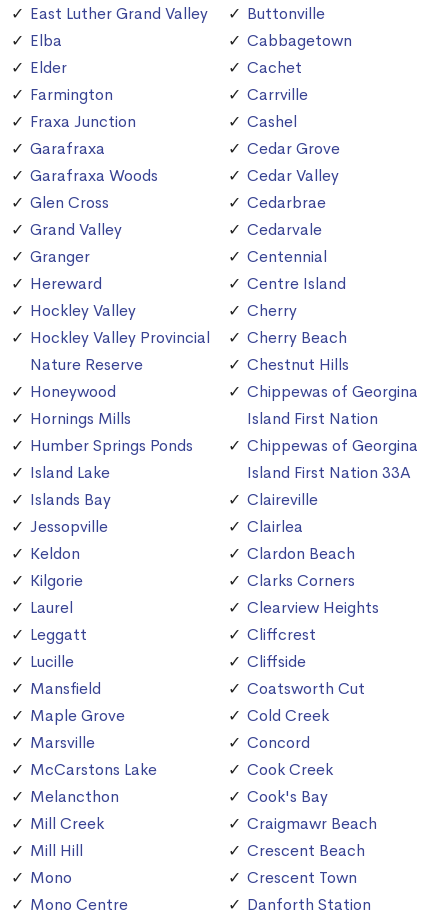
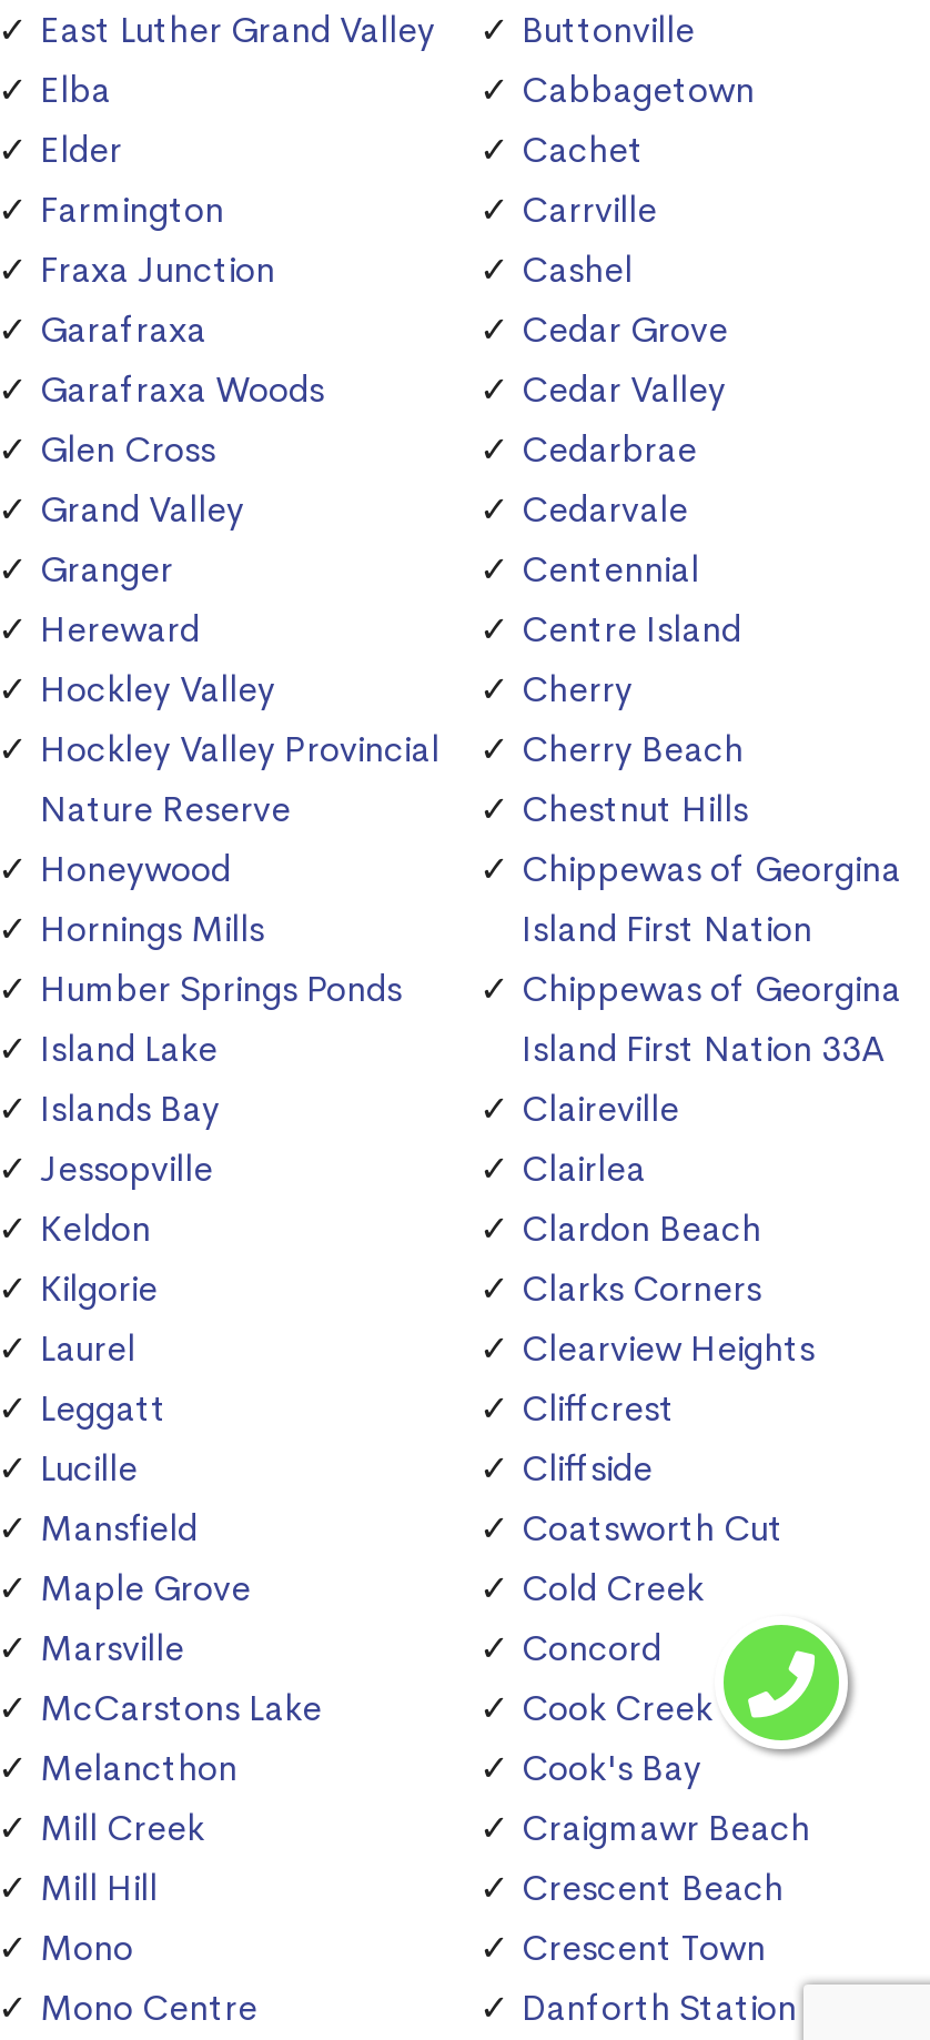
none -> [721,1623,857,1758] [image]

